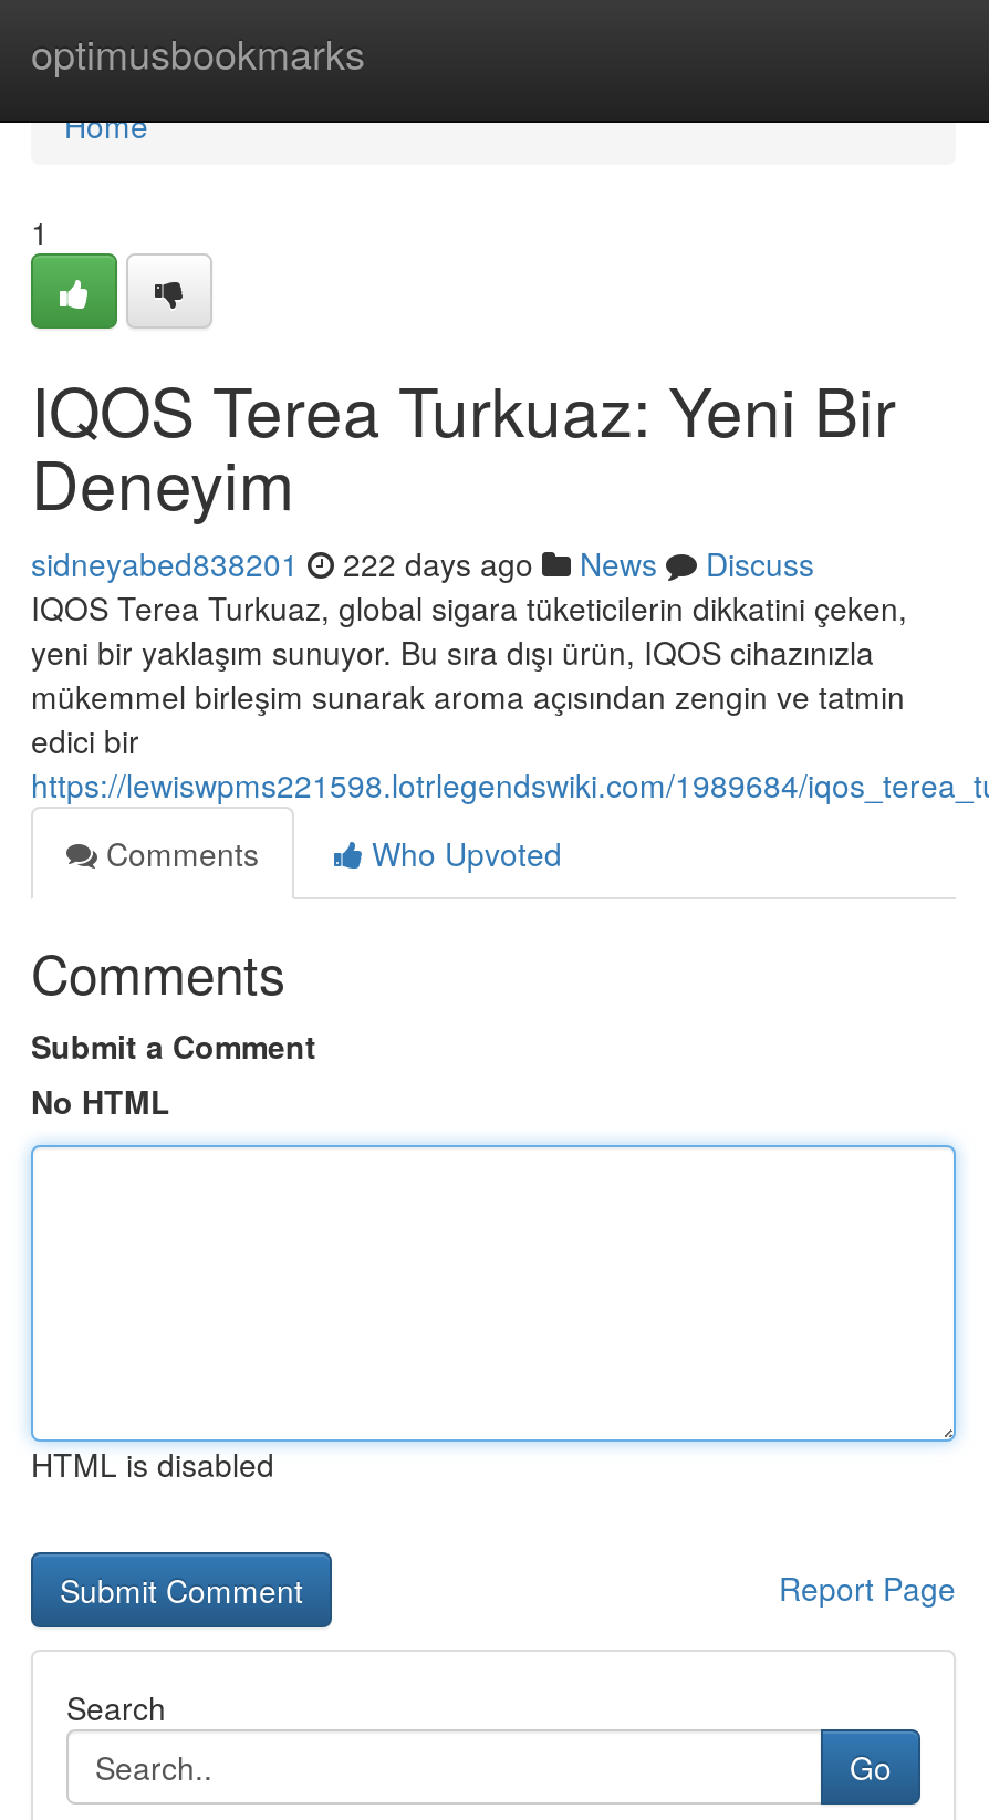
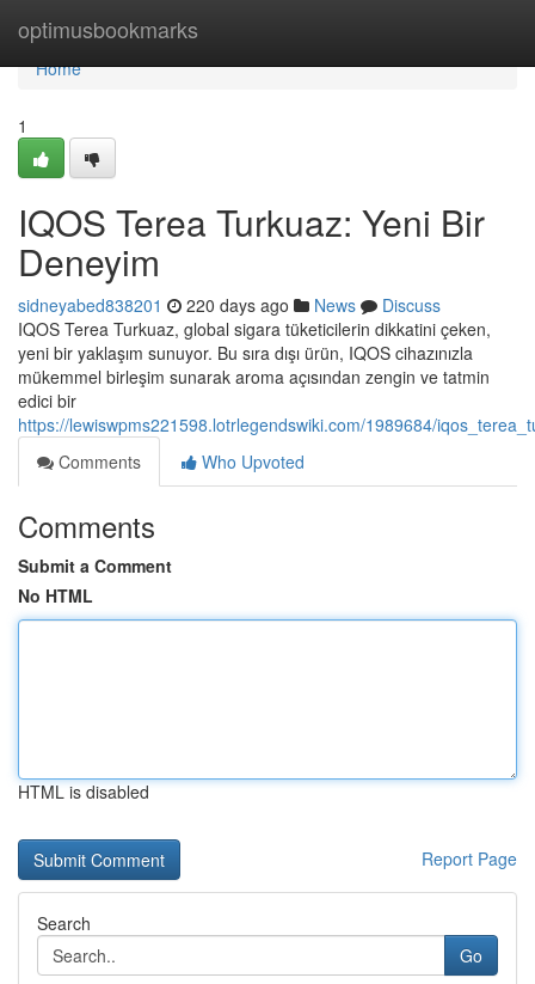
[31,541,814,585] sidneyabed838201 222 days ago News Discuss -> [18,293,441,317] sidneyabed838201 220 days ago News Discuss

